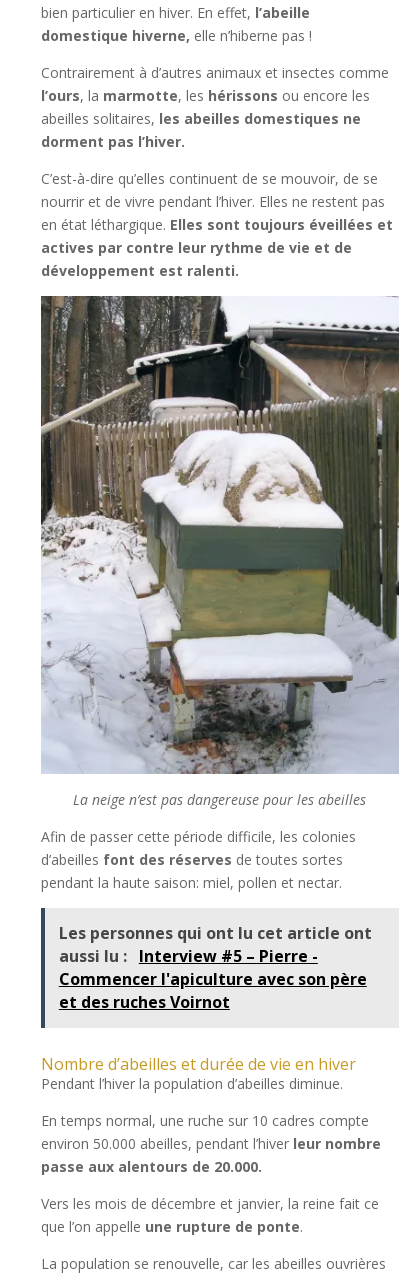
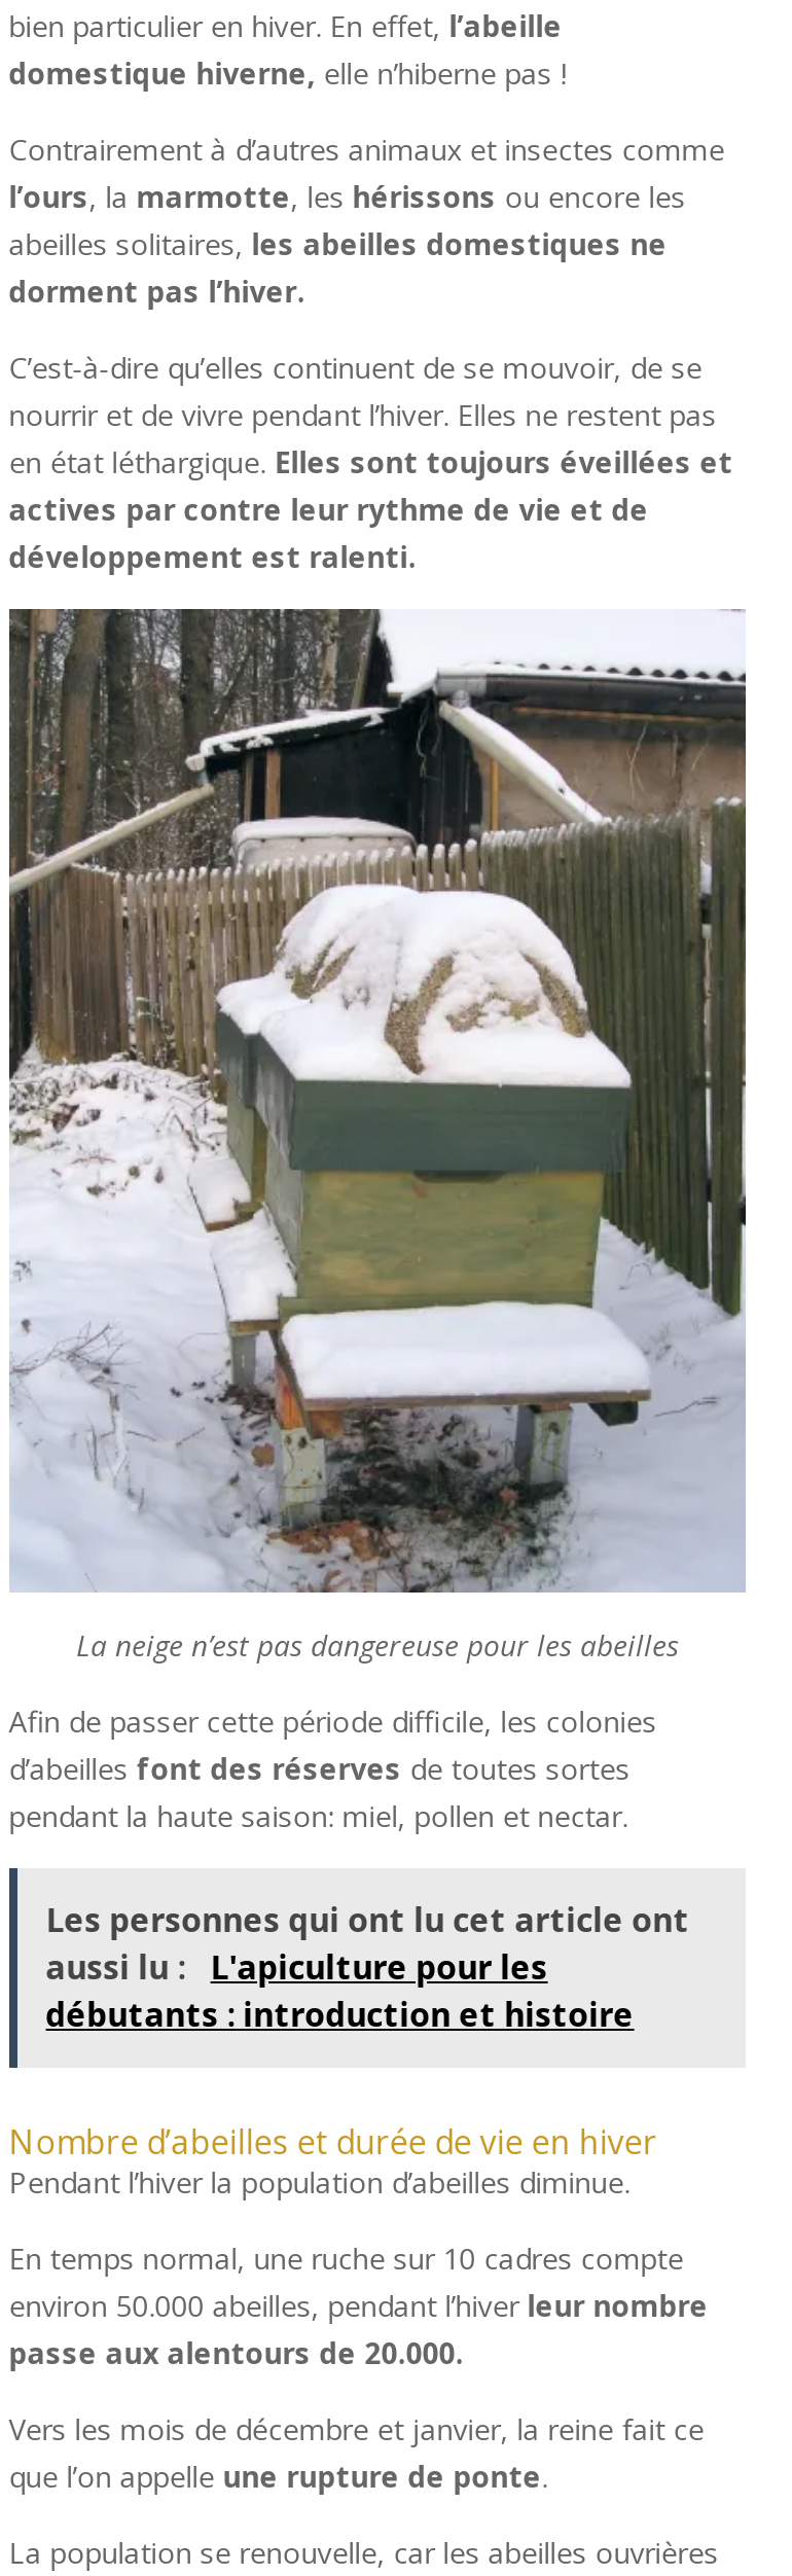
[59,945,367,1013] aussi lu : Interview #5 – Pierre - | Commencer l'apiculture avec son père | et des ruches Voirnot -> [46,1944,634,2037] aussi lu : L'apiculture pour les | débutants : introduction et histoire

